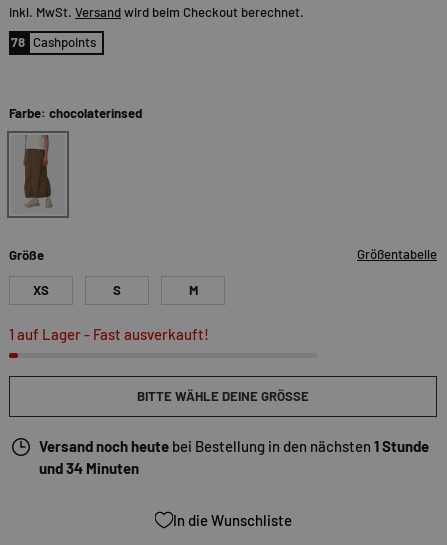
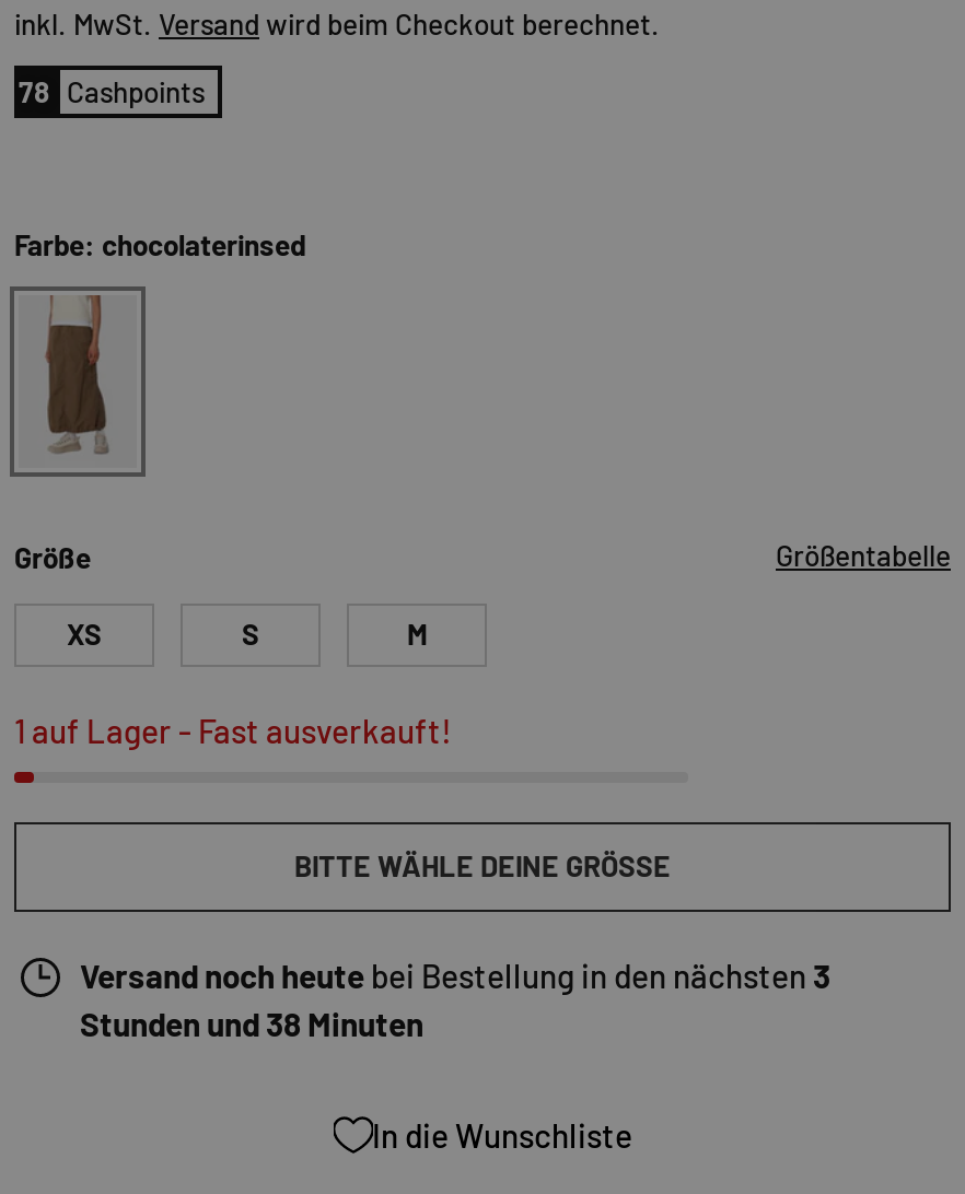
[39,437,429,477] Versand noch heute bei Bestellung in den nächsten 1 Stunde | und 34 Minuten -> [80,956,830,1043] Versand noch heute bei Bestellung in den nächsten 3 | Stunden und 38 Minuten

